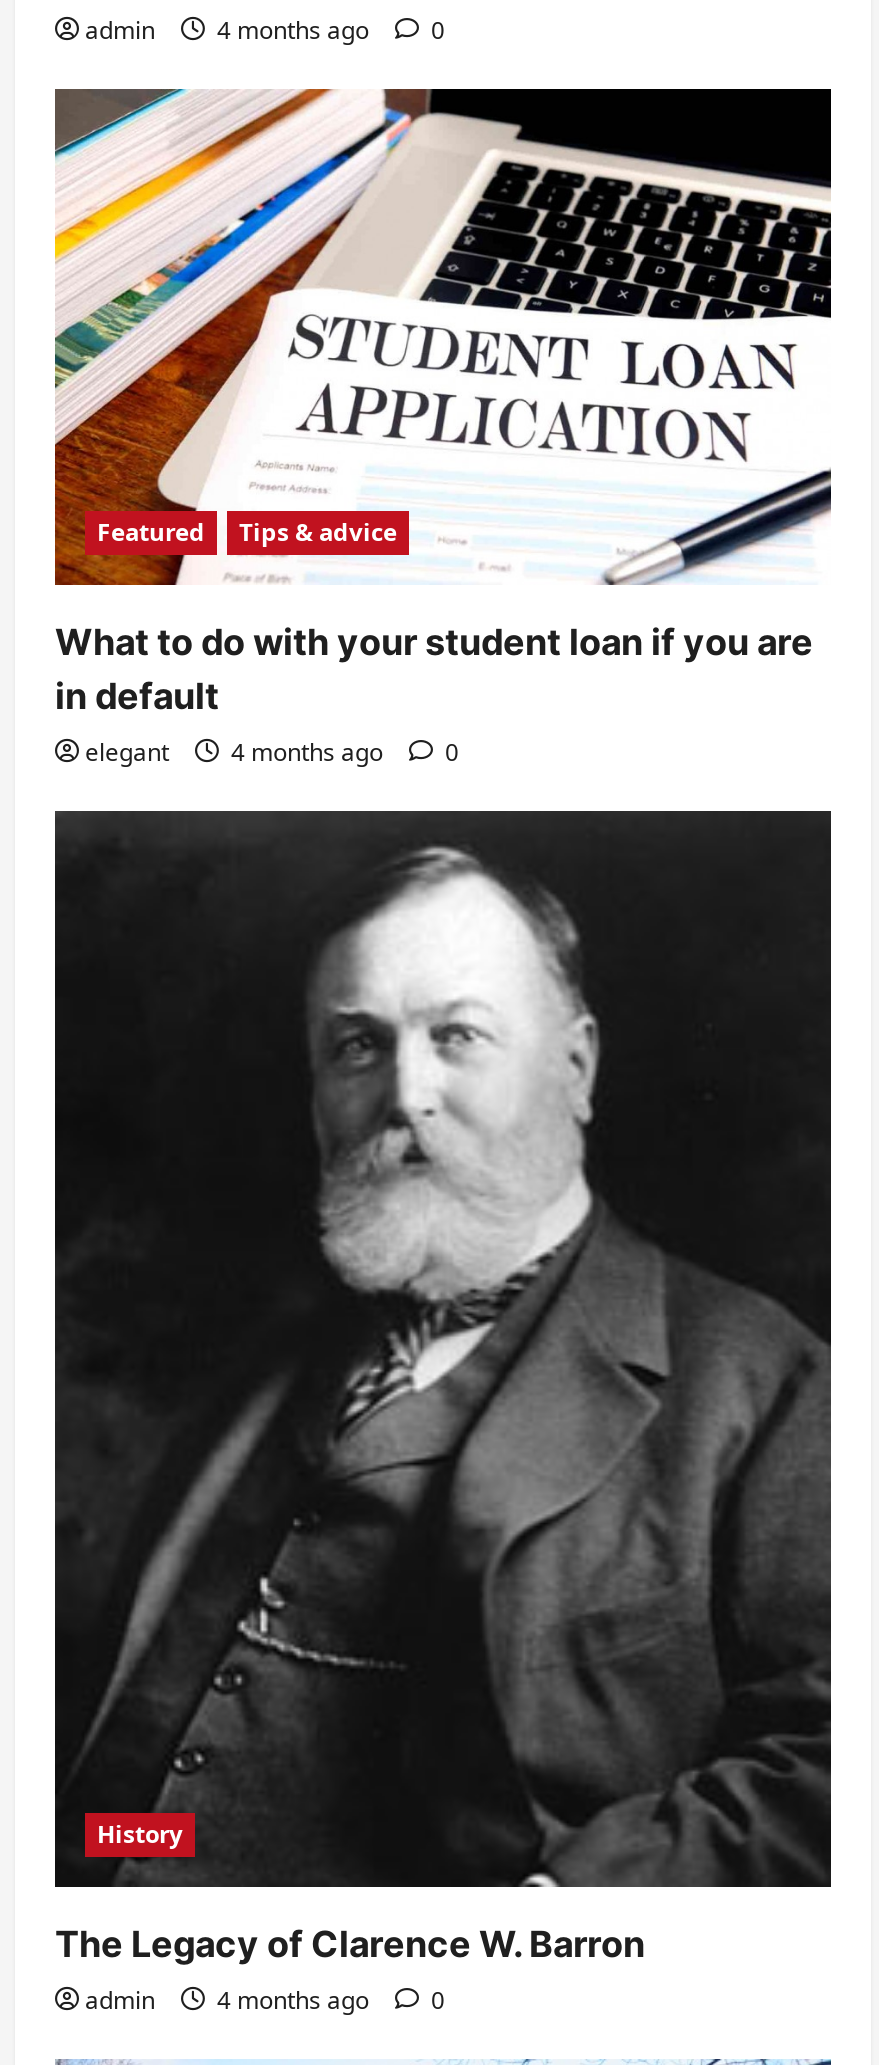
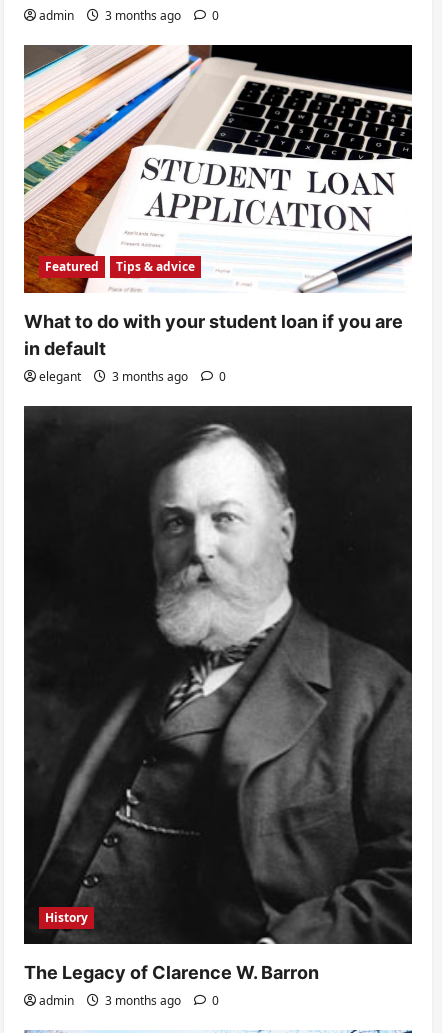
[85,12,445,46] admin 4 months ago 0 -> [39,7,219,24] admin 3 months ago 0
[85,736,459,770] elegant 4 months ago 0 -> [39,368,226,385] elegant 3 months ago 0
[85,1982,445,2016] admin 4 months ago 0 -> [39,992,219,1009] admin 3 months ago 0

